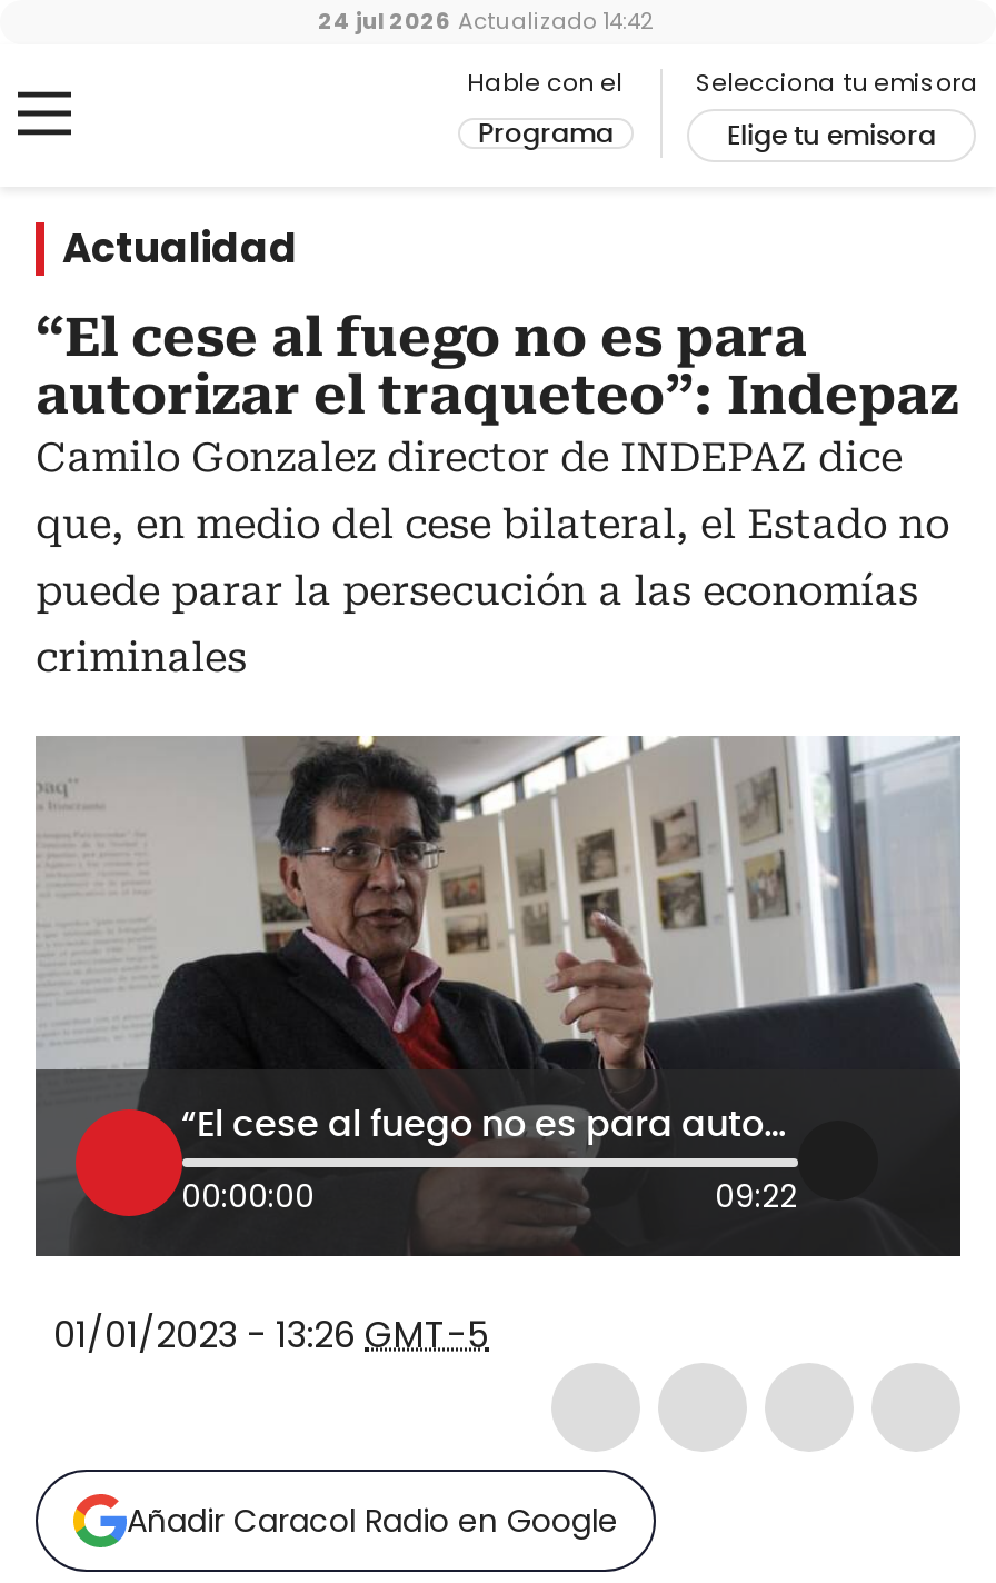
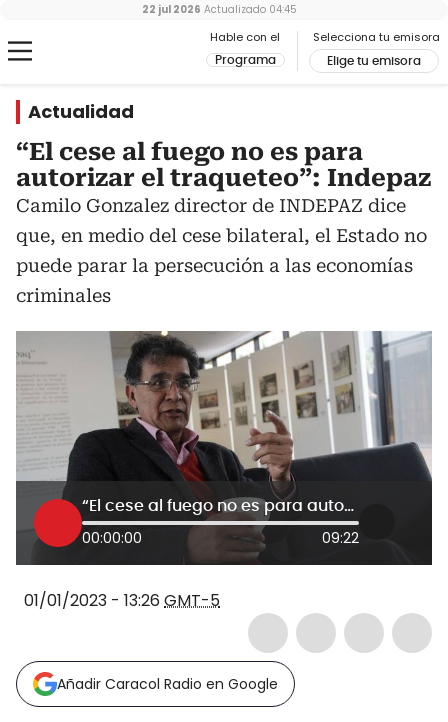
[318,4,656,38] 24 jul 2026 Actualizado 14:42 -> [141,2,296,17] 22 jul 2026 Actualizado 04:45

